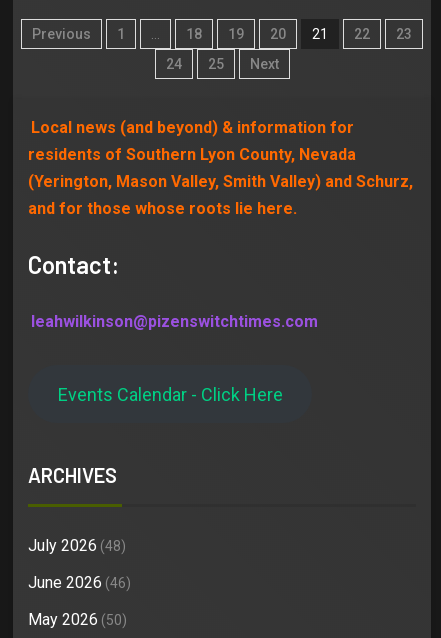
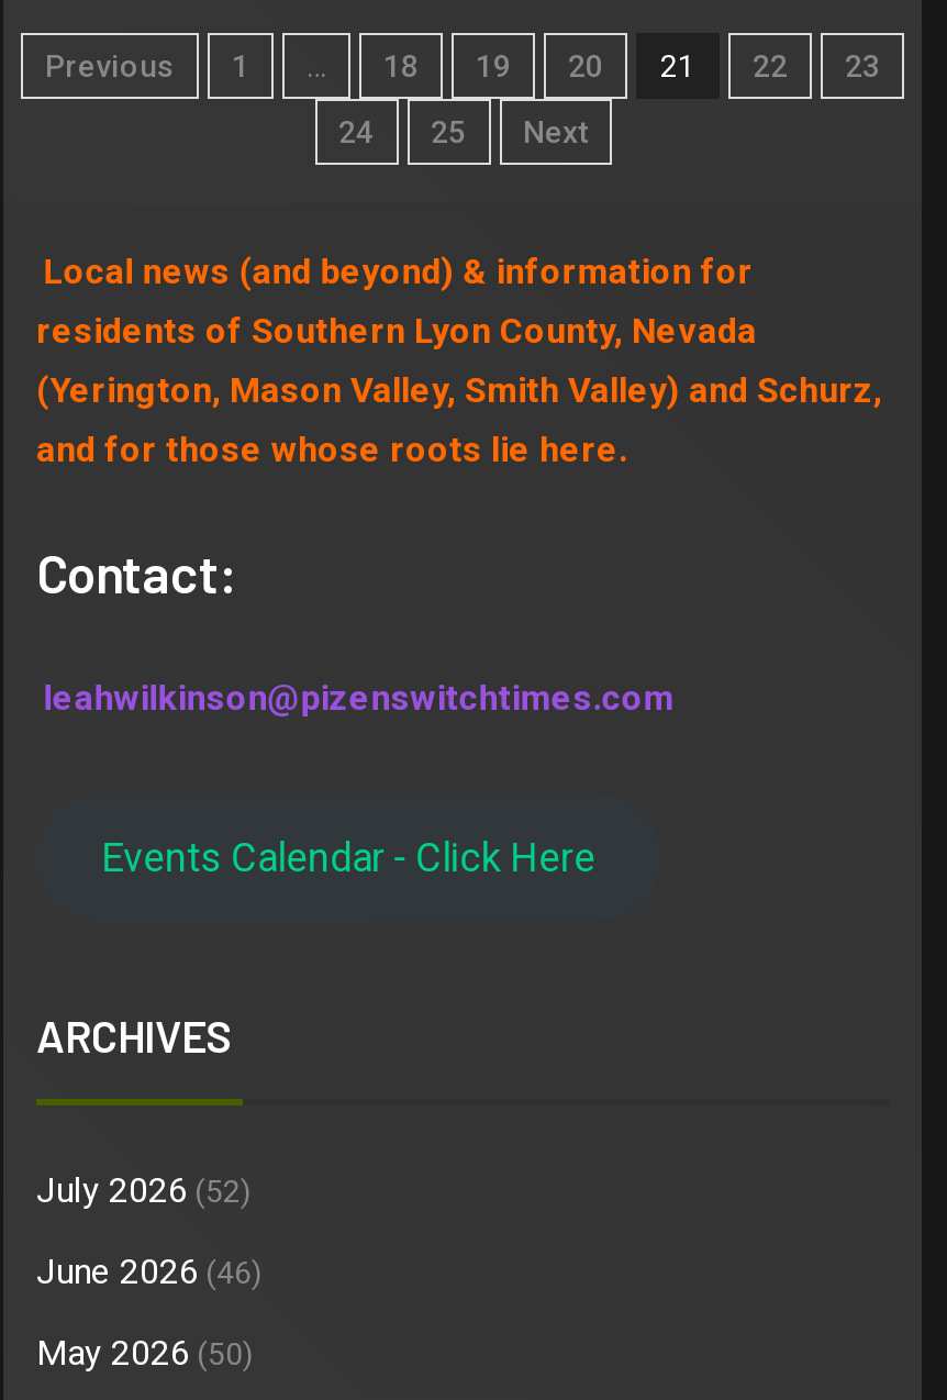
[28,536,126,555] July 2026 (48) -> [36,1170,252,1212] July 2026 (52)

